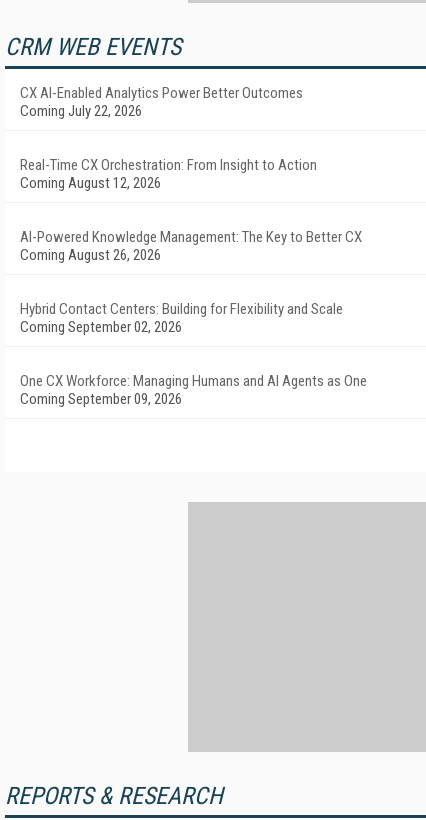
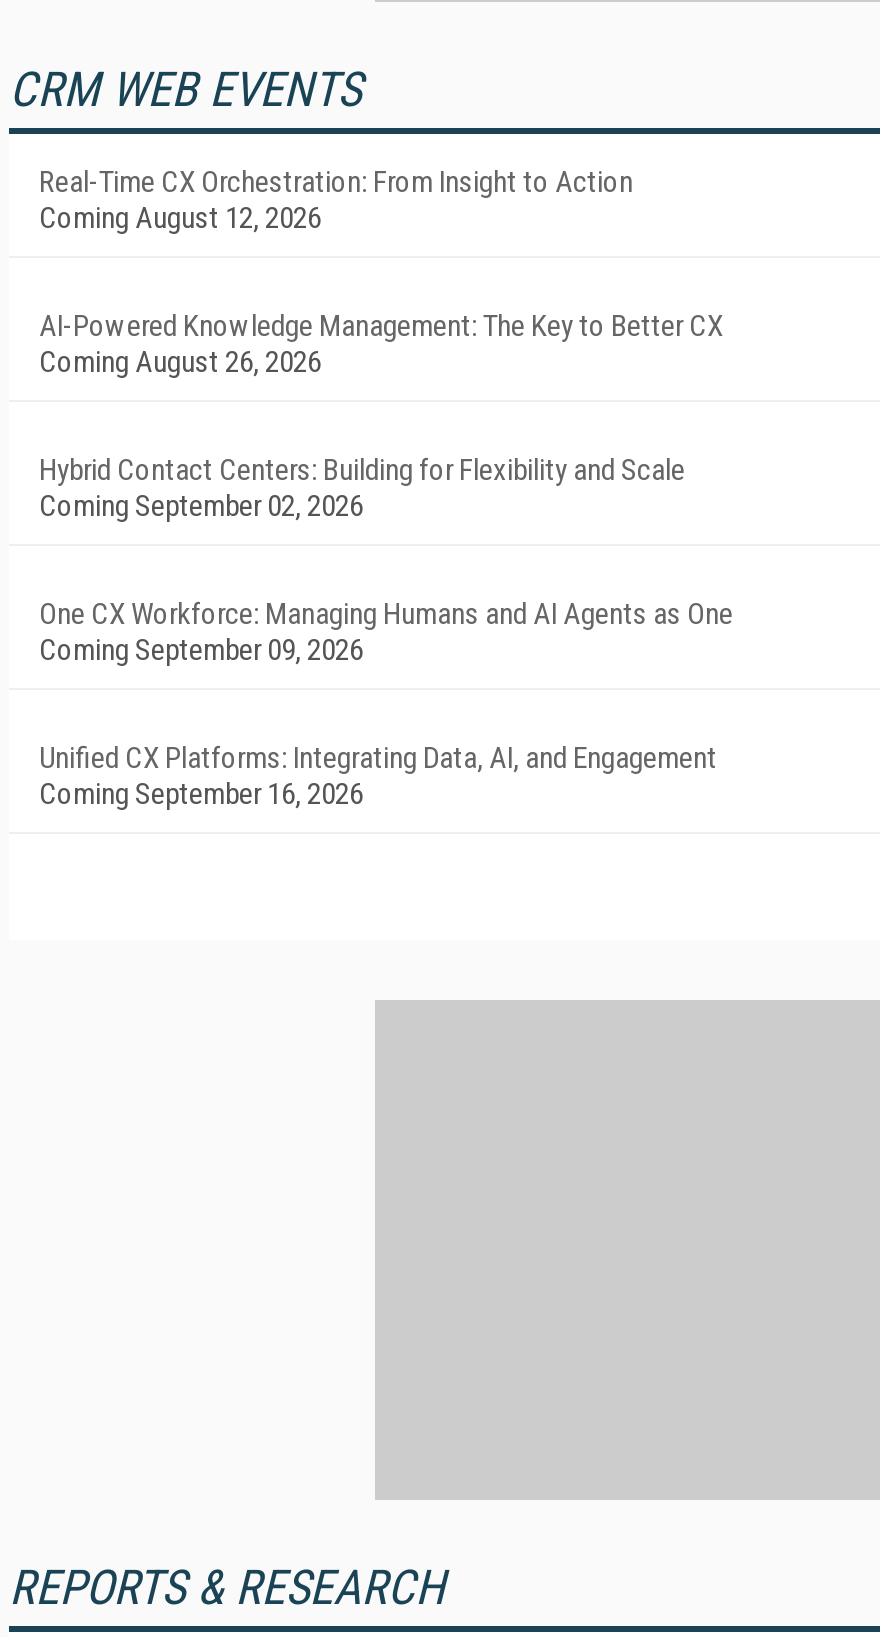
[20,84,303,120] CX AI-Enabled Analytics Power Better Outcomes | Coming July 22, 2026 -> none
moved [20,156,367,408] -> [39,164,733,668]: Real-Time CX Orchestration: From Insight to Action | Coming August 12, 2026 | AI-Powered Knowledge Management: The Key to Better CX | Coming August 26, 2026 | Hybrid Contact Centers: Building for Flexibility and Scale | Coming September 02, 2026 | One CX Workforce: Managing Humans and AI Agents as One | Coming September 09, 2026
none -> [39,740,717,812] Unified CX Platforms: Integrating Data, AI, and Engagement | Coming September 16, 2026

